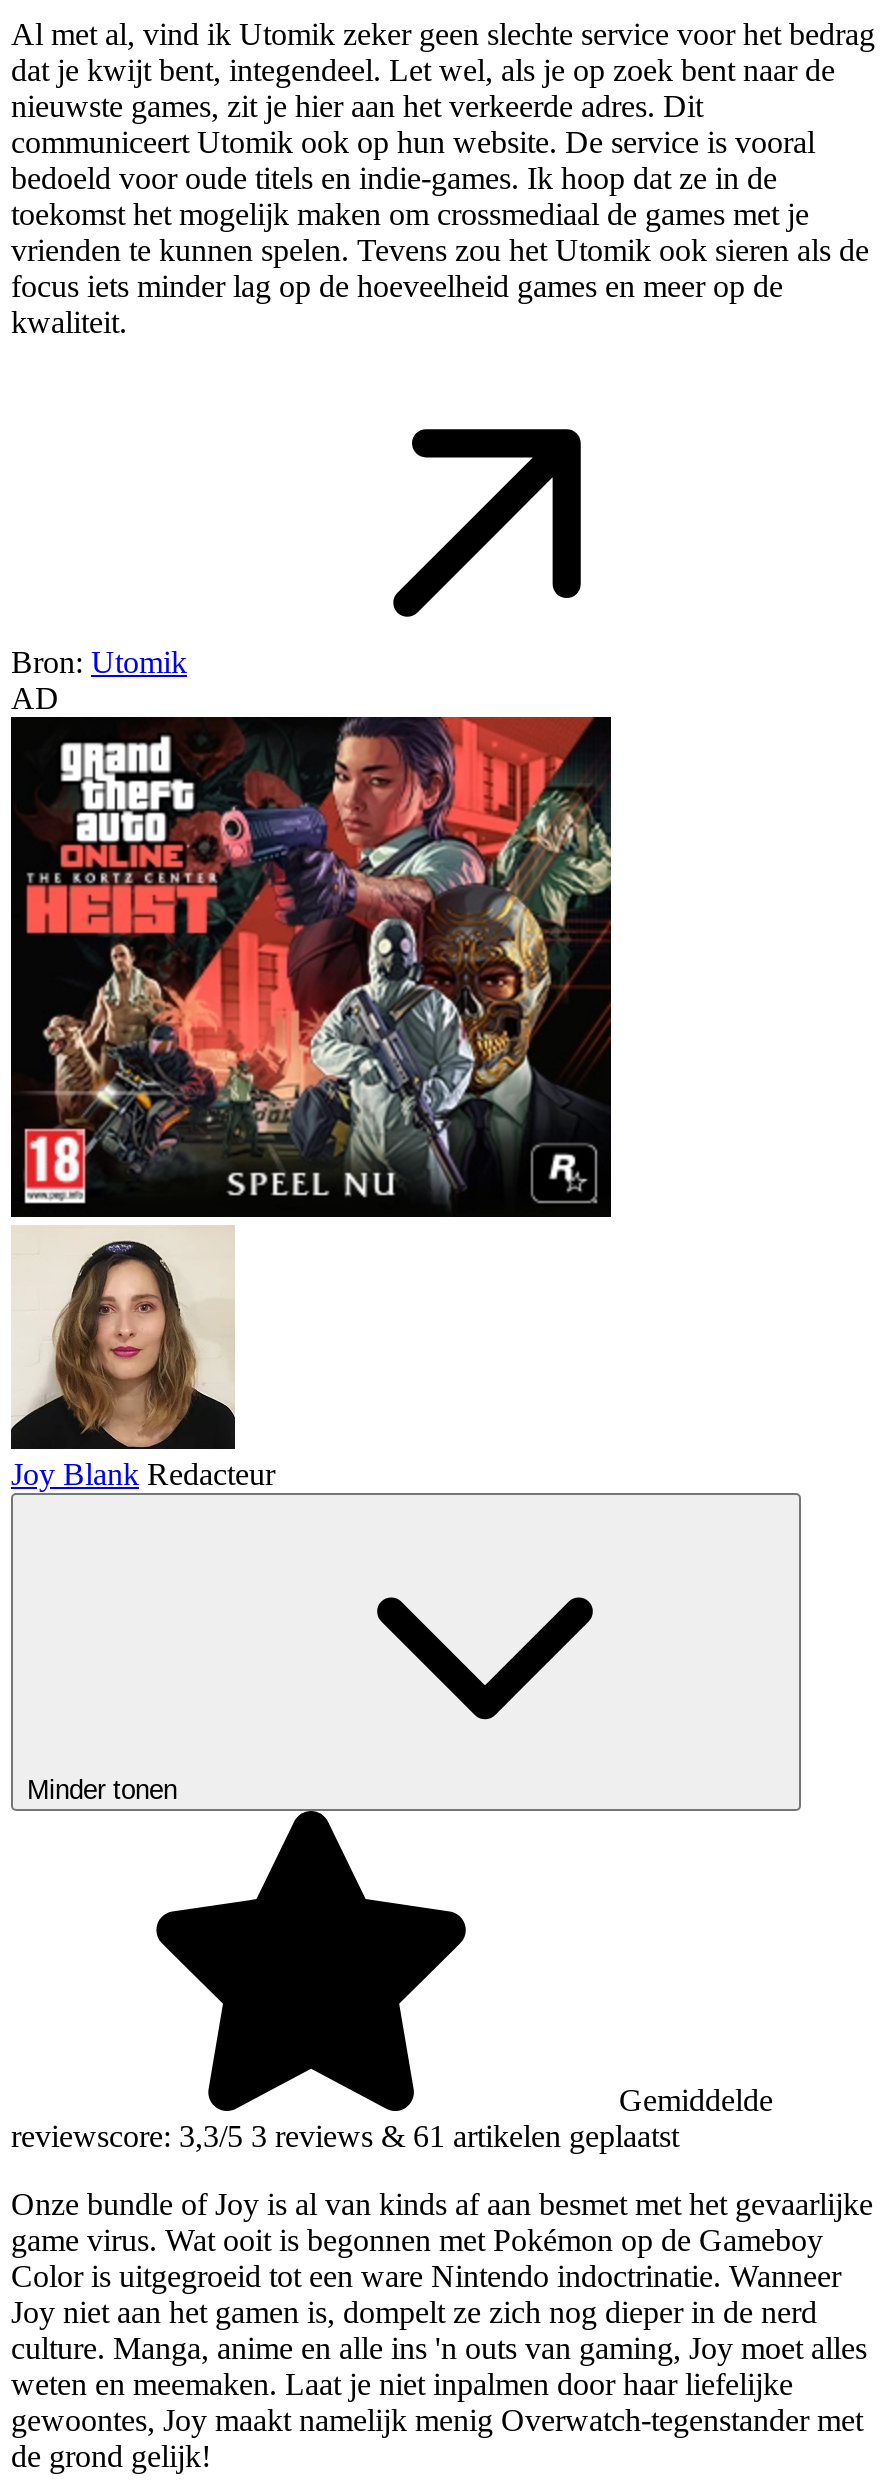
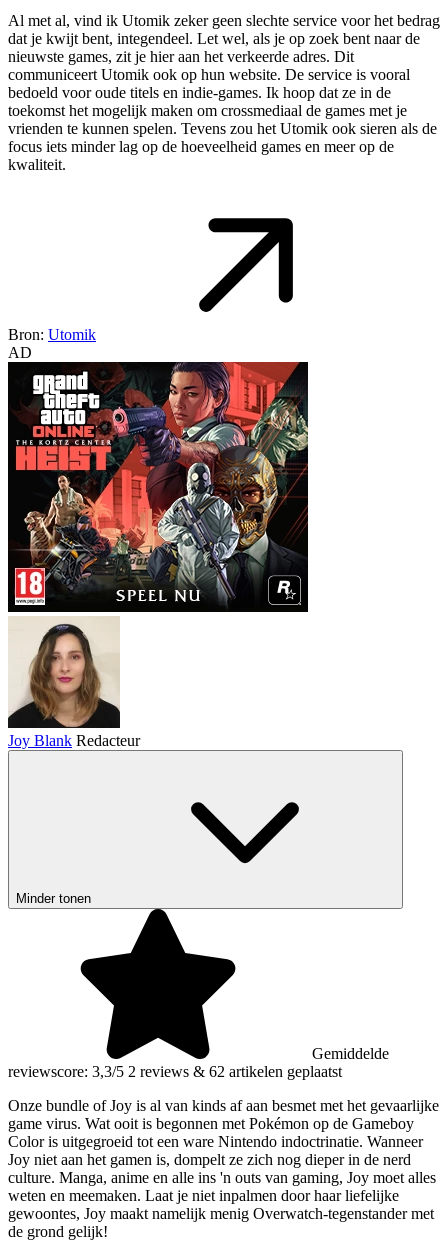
[11,2119,679,2153] reviewscore: 3,3/5 3 reviews & 61 artikelen geplaatst -> [8,1063,342,1080] reviewscore: 3,3/5 2 reviews & 62 artikelen geplaatst

